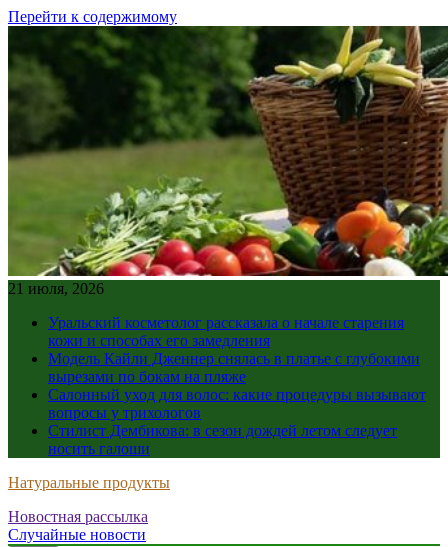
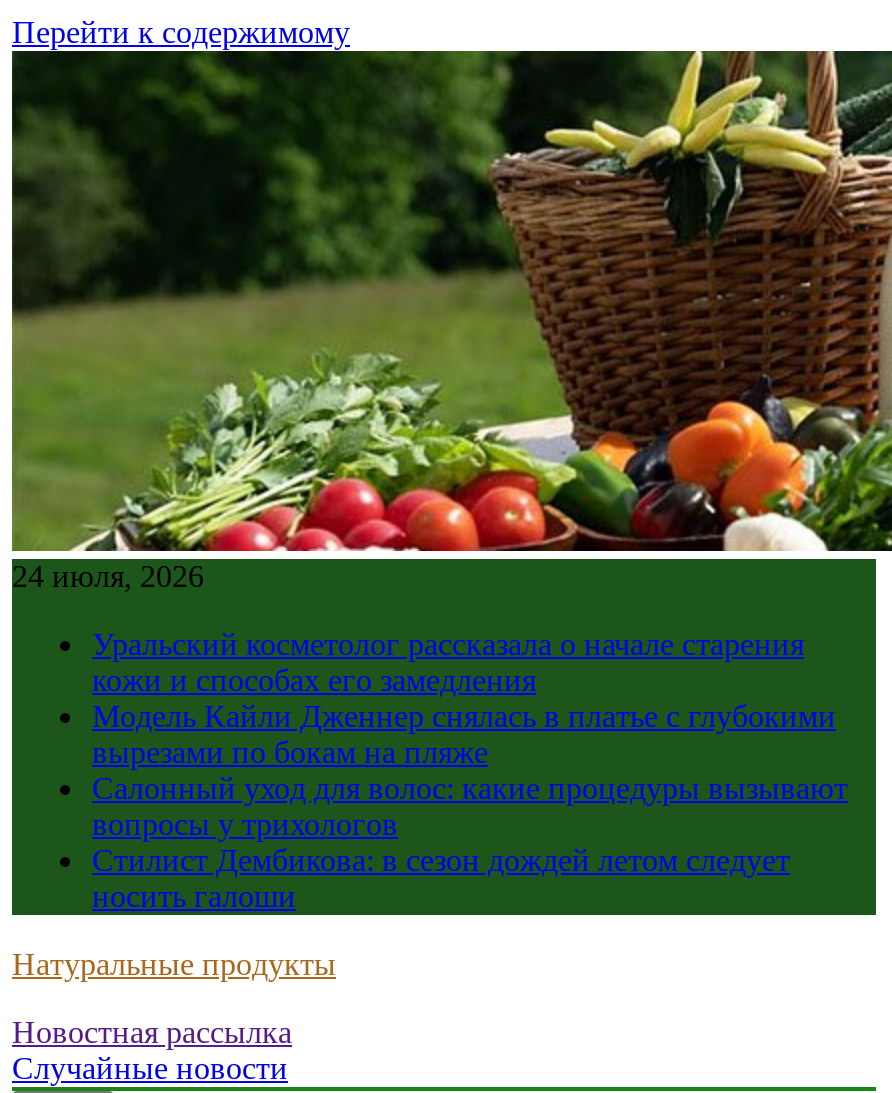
[8,280,104,297] 21 июля, 2026 -> [12,559,204,593] 24 июля, 2026

